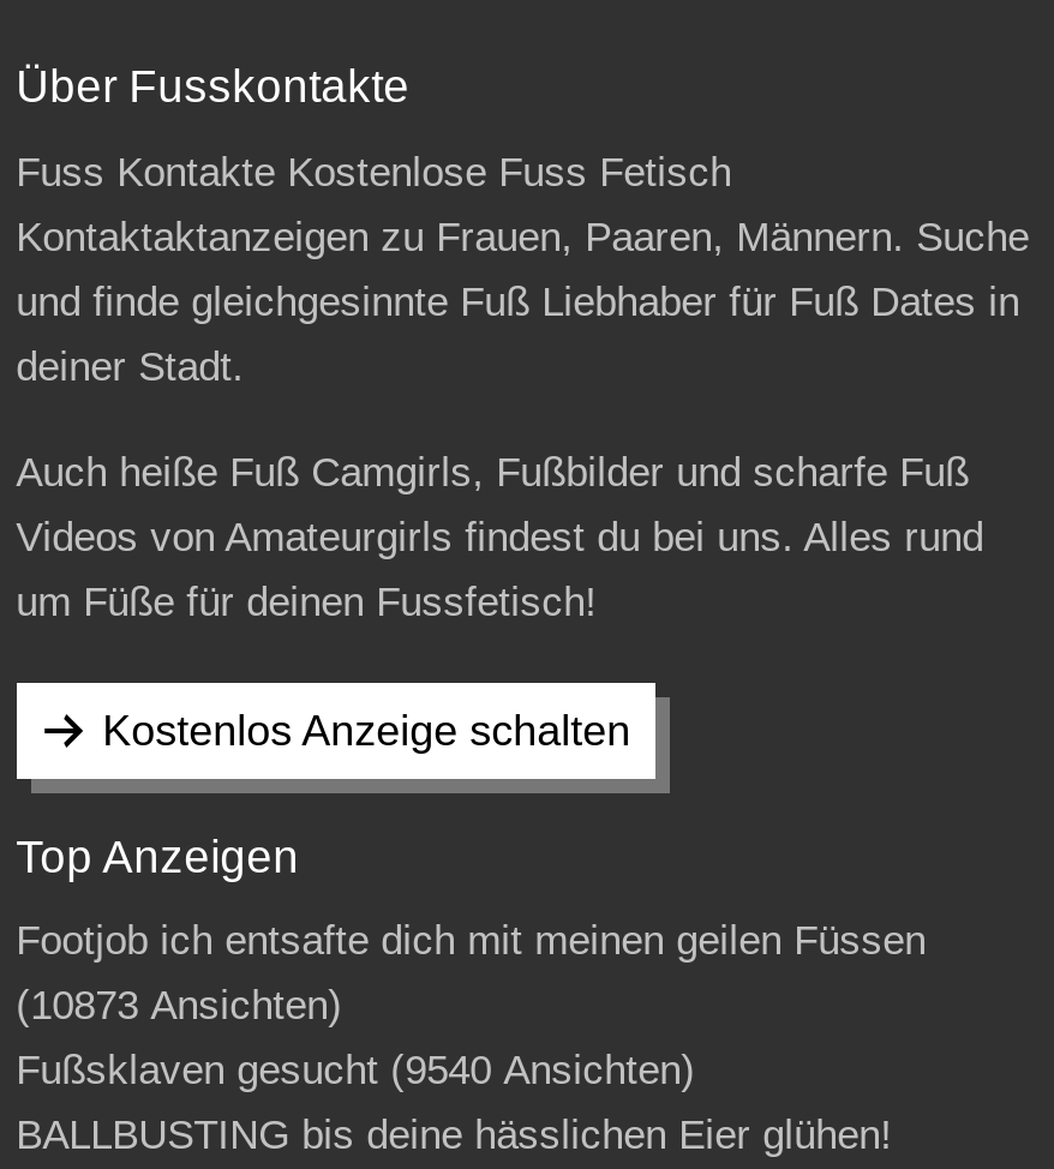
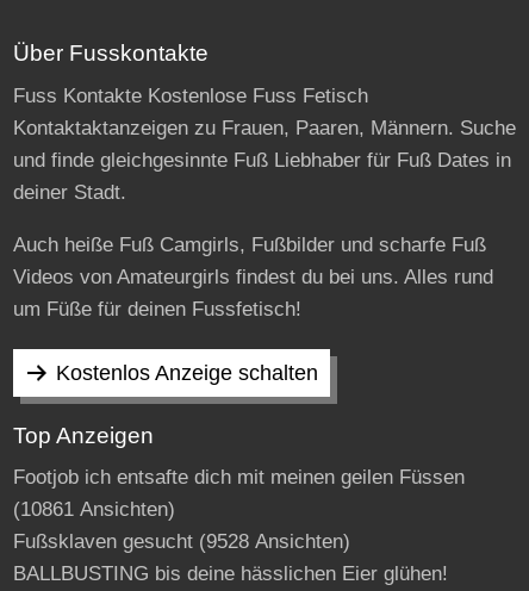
[16,983,342,1029] (10873 Ansichten) -> [13,498,175,521] (10861 Ansichten)
[16,1048,695,1093] Fußsklaven gesucht (9540 Ansichten) -> [13,530,350,553] Fußsklaven gesucht (9528 Ansichten)

